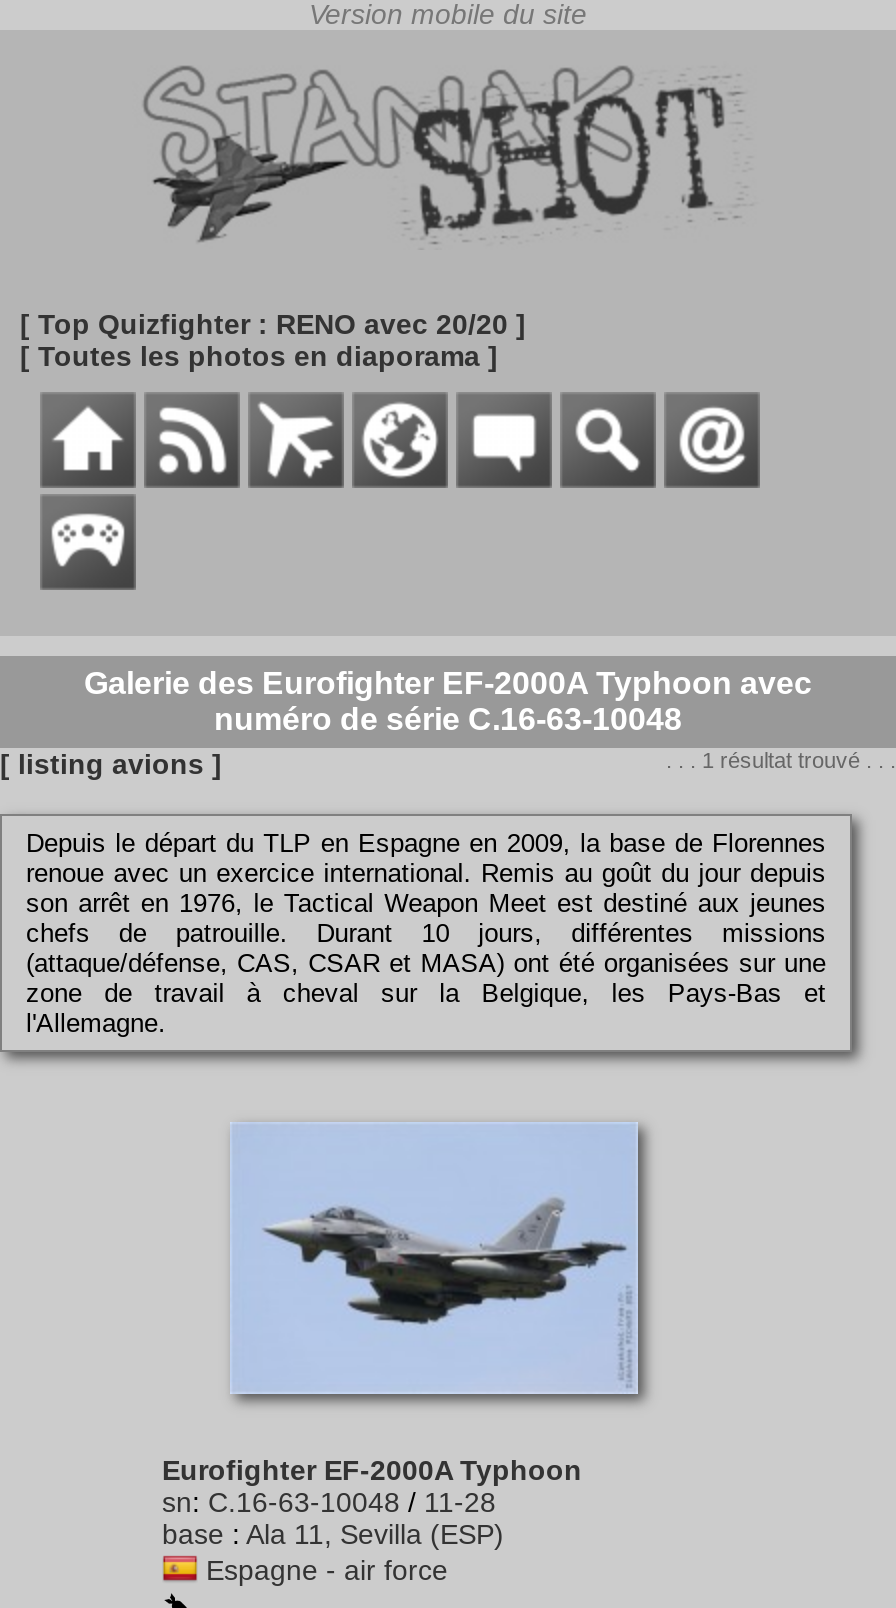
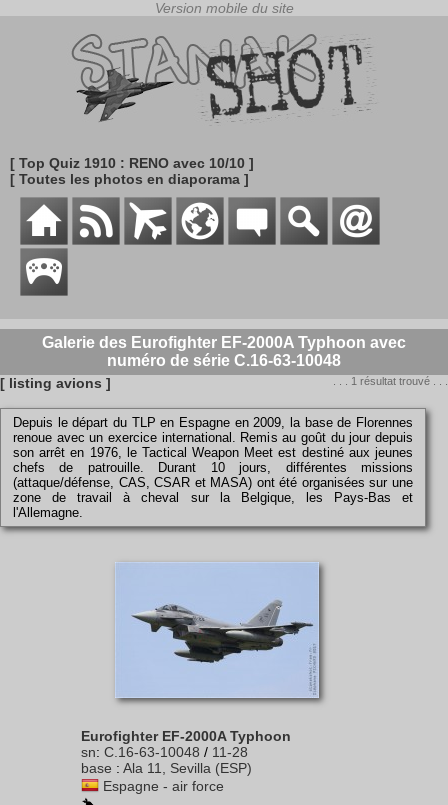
[20,308,526,340] [ Top Quizfighter : RENO avec 20/20 ] -> [10,155,254,171] [ Top Quiz 1910 : RENO avec 10/10 ]

